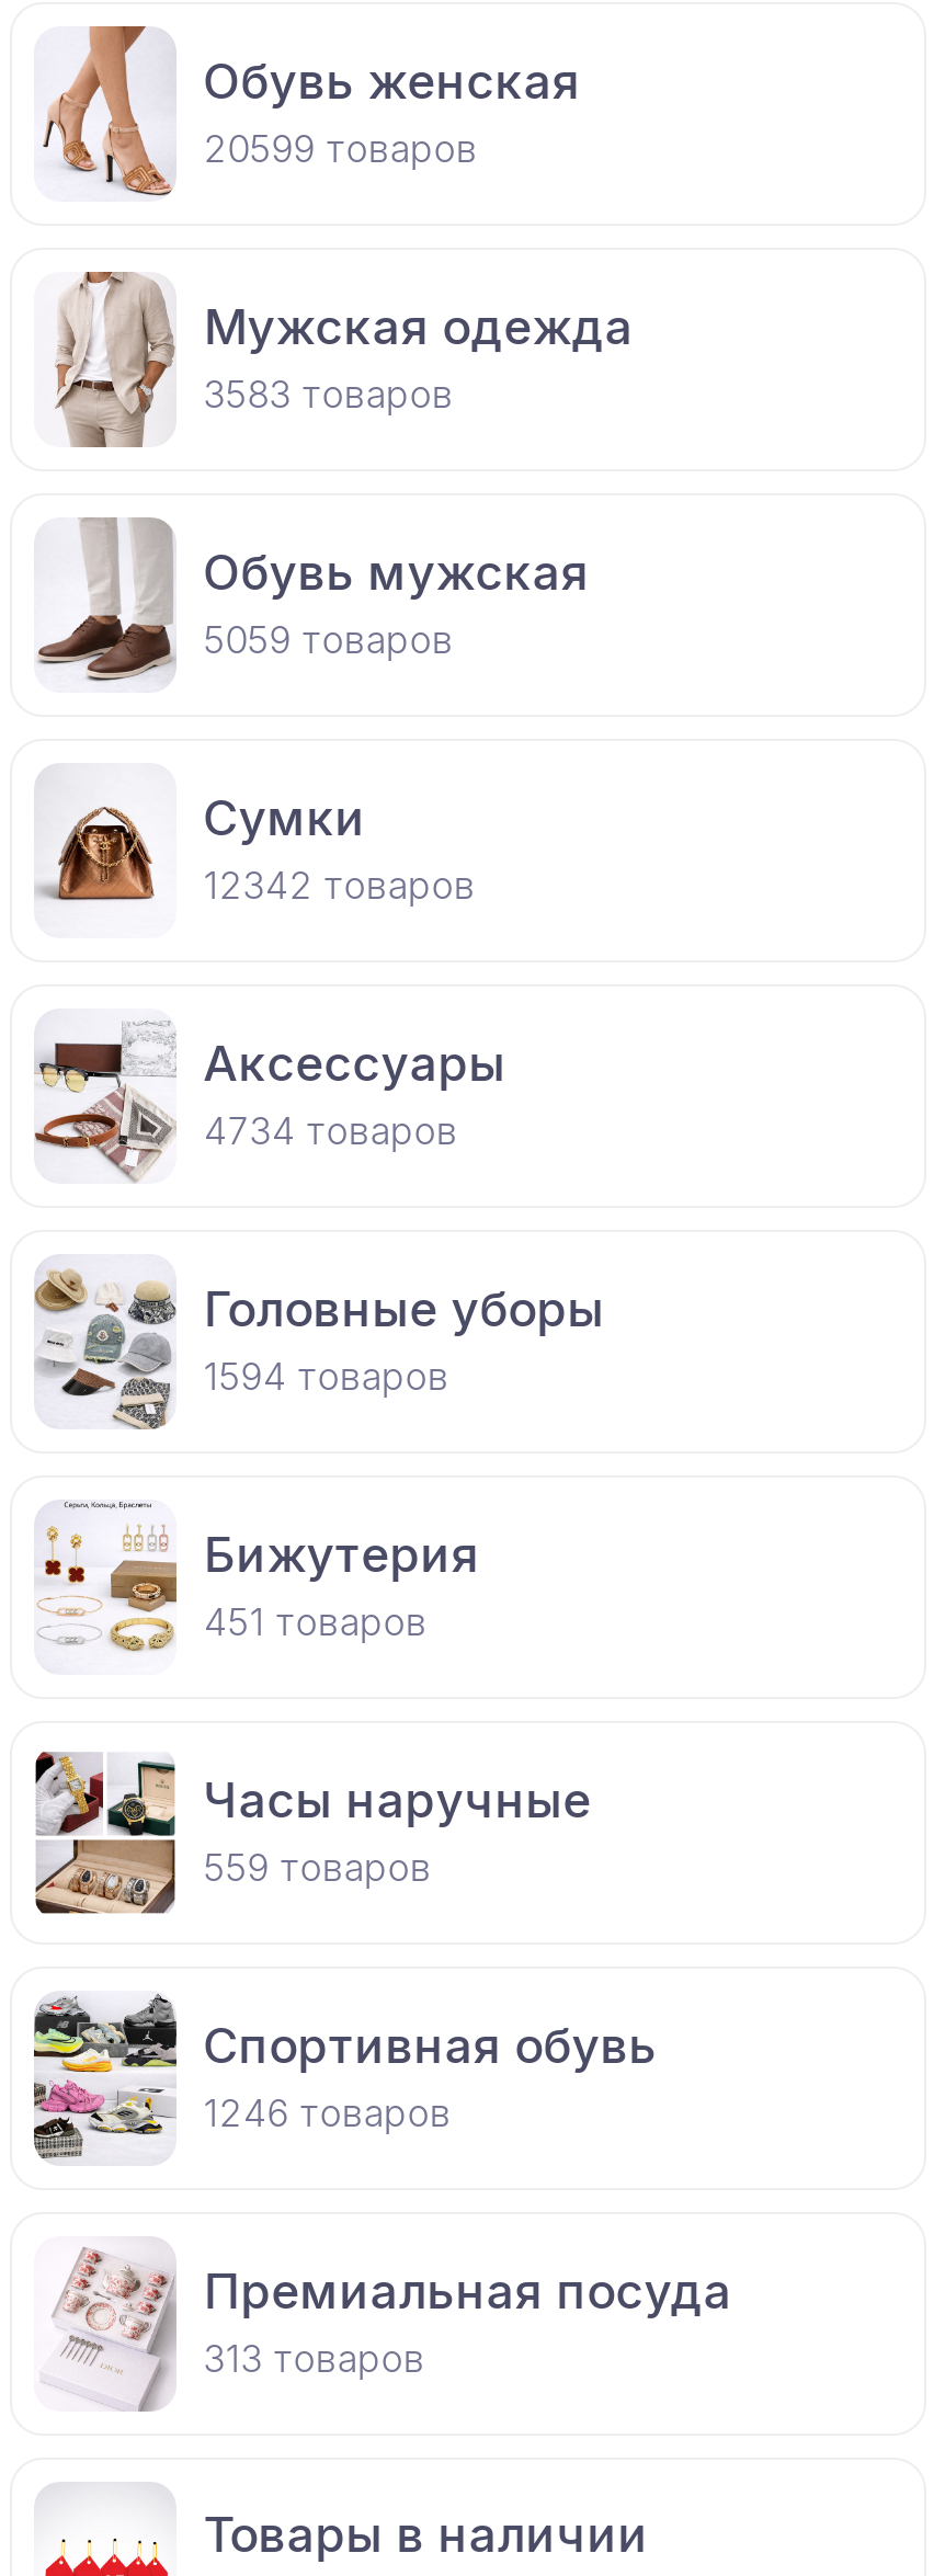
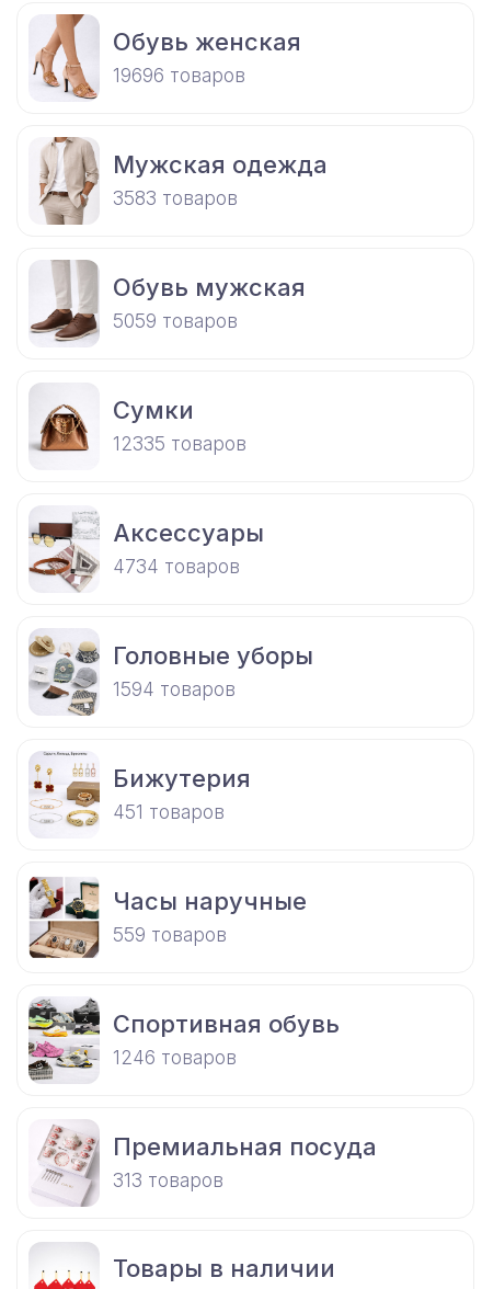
[203,126,478,170] 20599 товаров -> [113,64,246,86] 19696 товаров
[203,863,475,907] 12342 товаров -> [113,433,247,454] 12335 товаров

